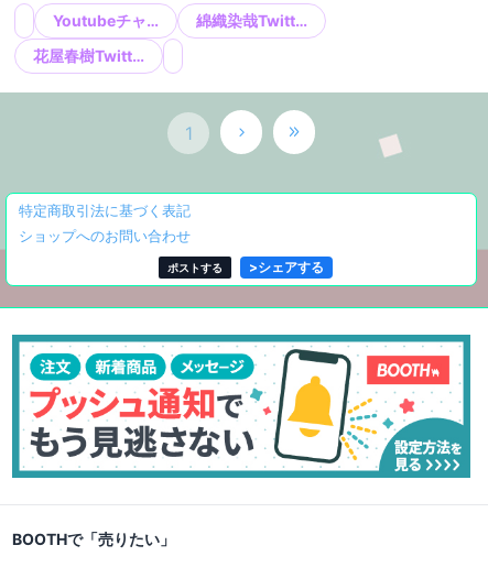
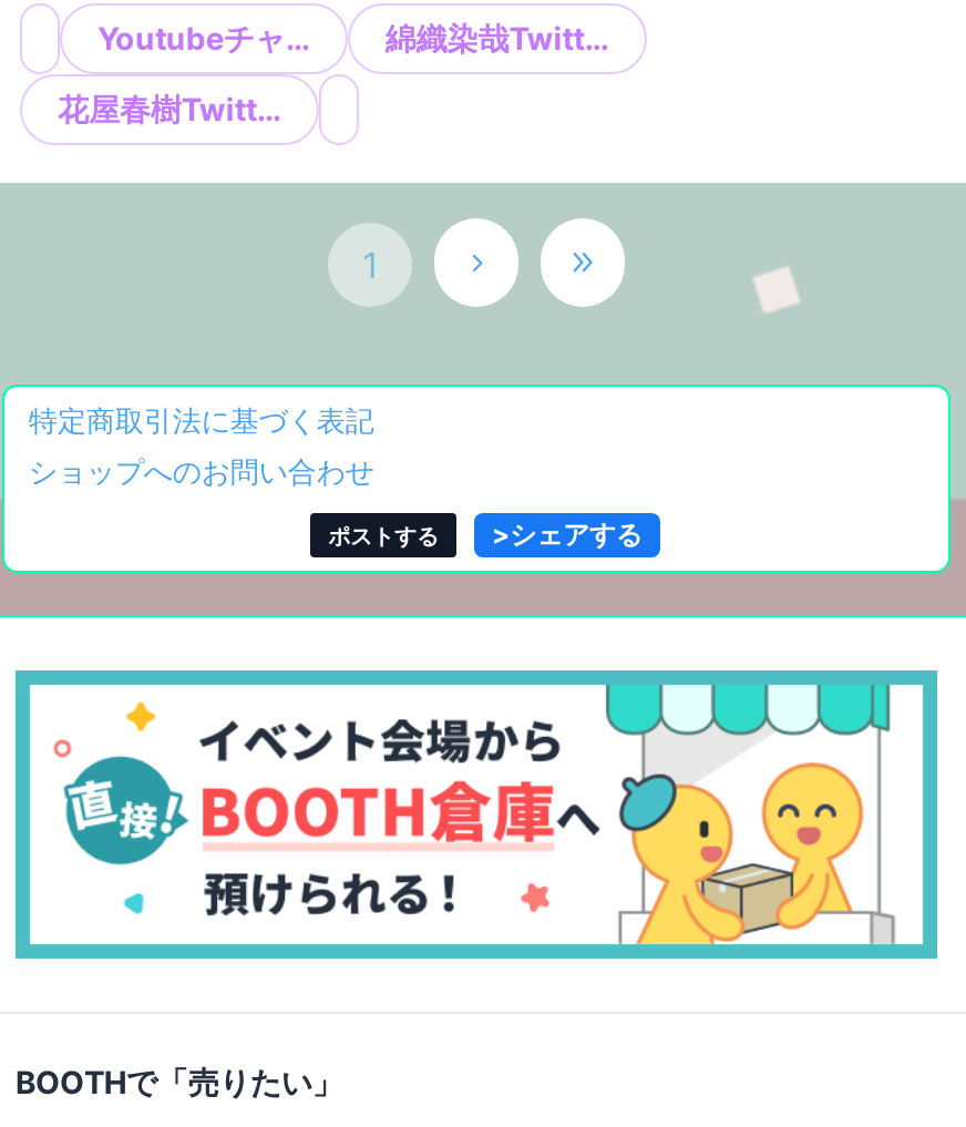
[13,336,469,477] [image] -> [20,675,933,954] [image]

